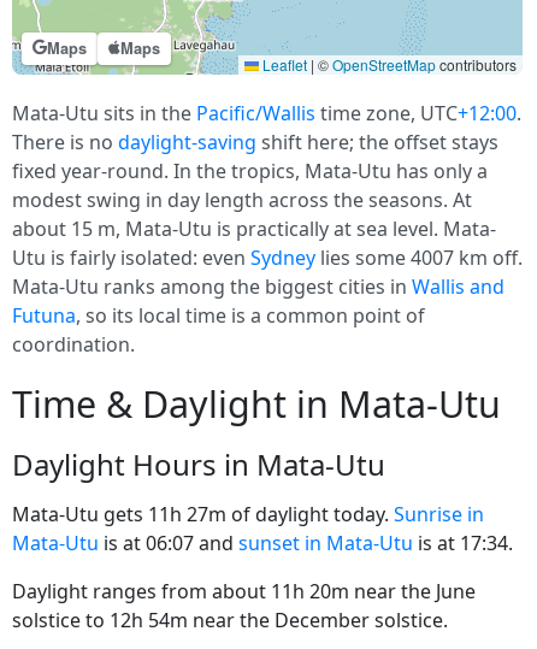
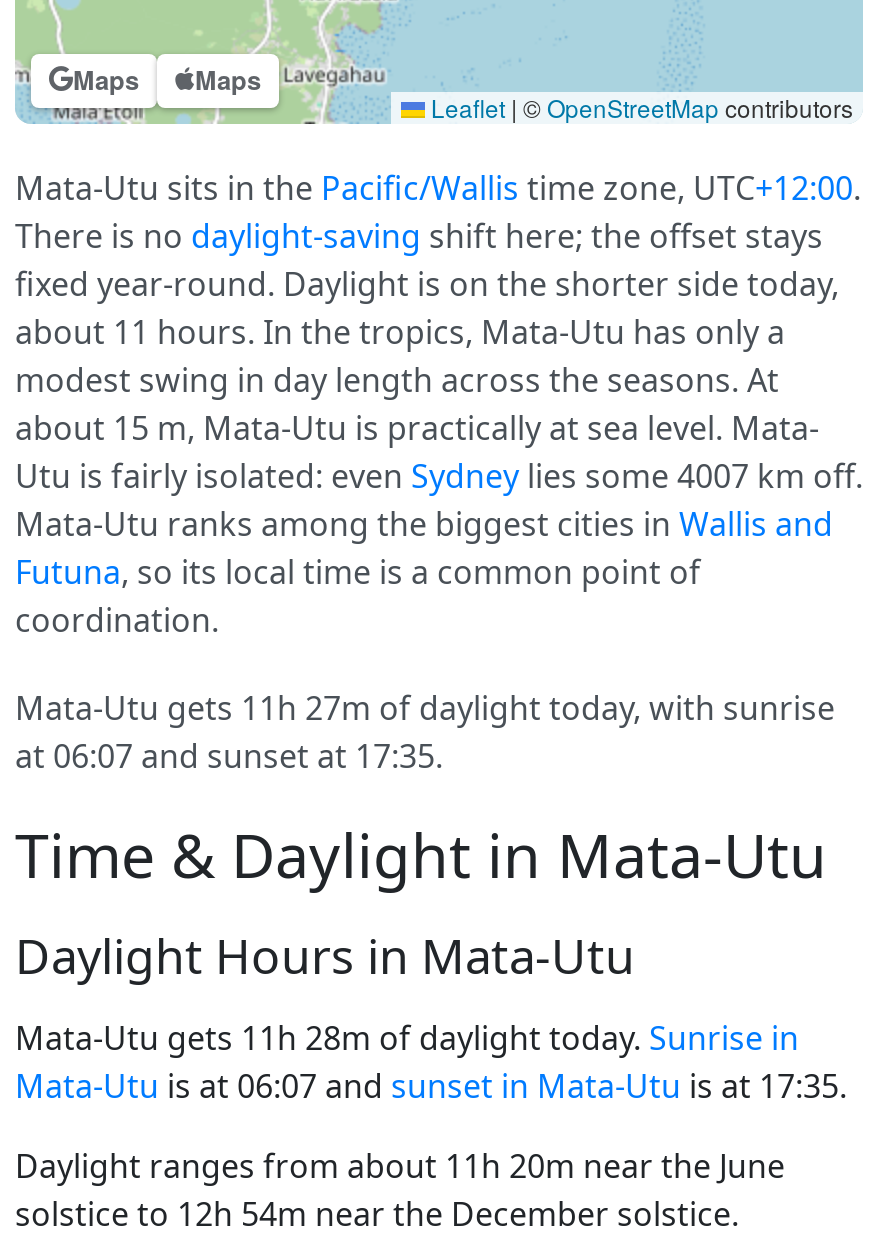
[12,158,488,184] fixed year-round. In the tropics, Mata-Utu has only a -> [15,262,839,354] fixed year-round. Daylight is on the shorter side today, | about 11 hours. In the tropics, Mata-Utu has only a
none -> [15,686,835,778] Mata-Utu gets 11h 27m of daylight today, with sunrise | at 06:07 and sunset at 17:35.
[12,501,484,527] Mata-Utu gets 11h 27m of daylight today. Sunrise in -> [15,1016,799,1060] Mata-Utu gets 11h 28m of daylight today. Sunrise in
[12,530,513,556] Mata-Utu is at 06:07 and sunset in Mata-Utu is at 17:34. -> [15,1064,847,1108] Mata-Utu is at 06:07 and sunset in Mata-Utu is at 17:35.

